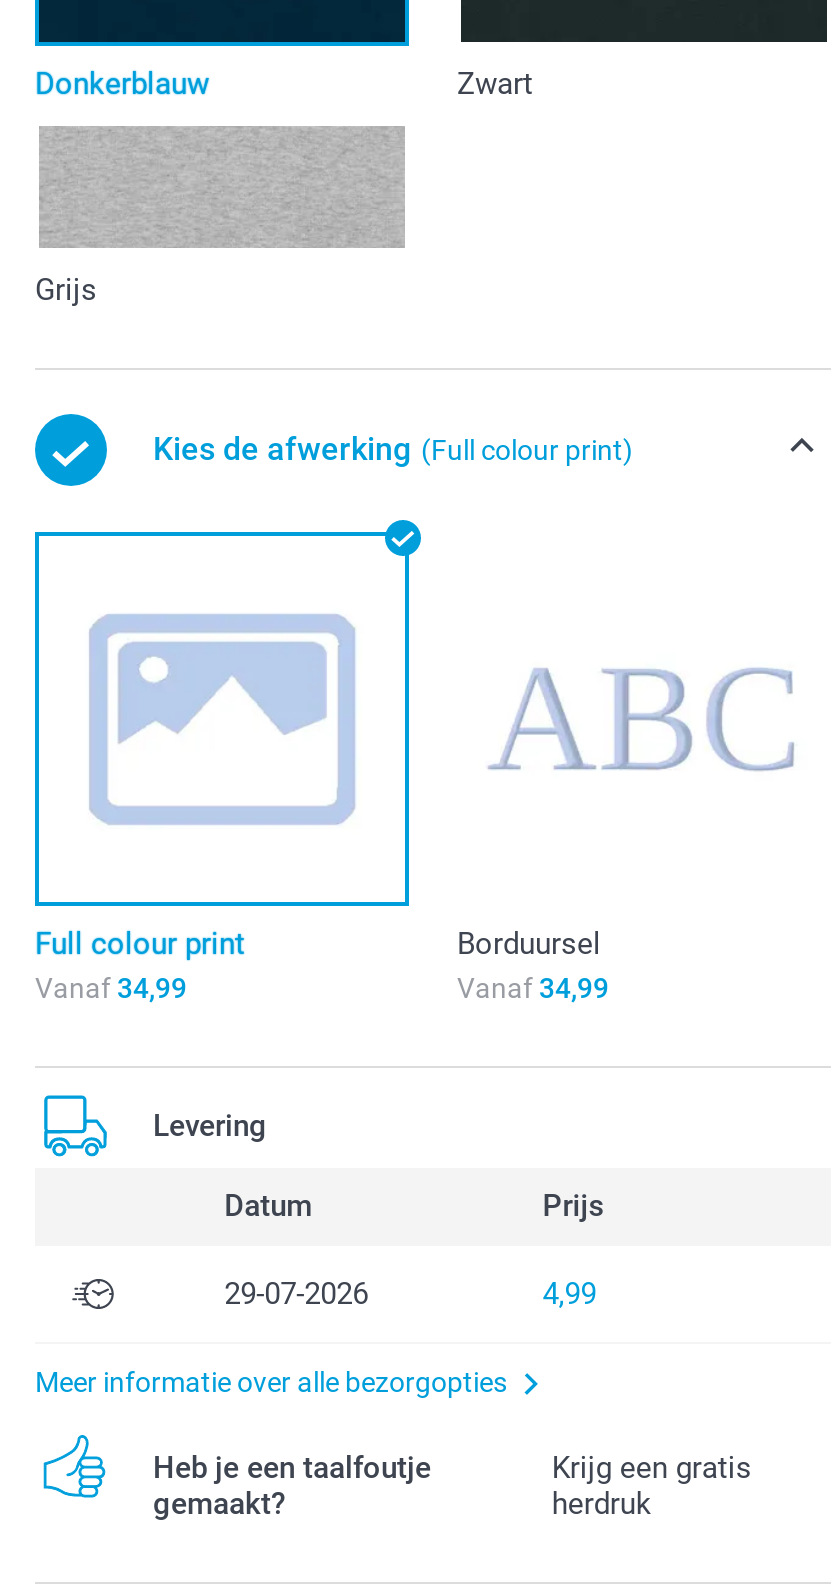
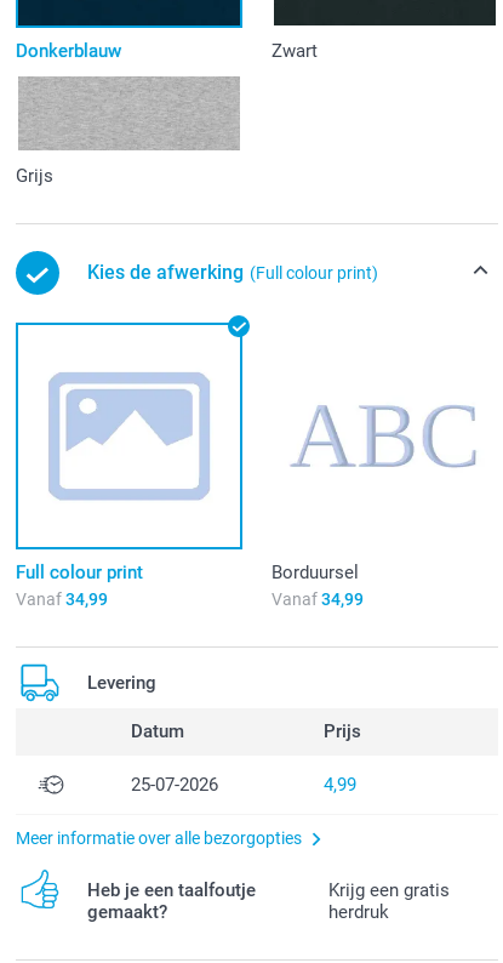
[224,1277,368,1313] 29-07-2026 -> [130,774,218,796] 25-07-2026

